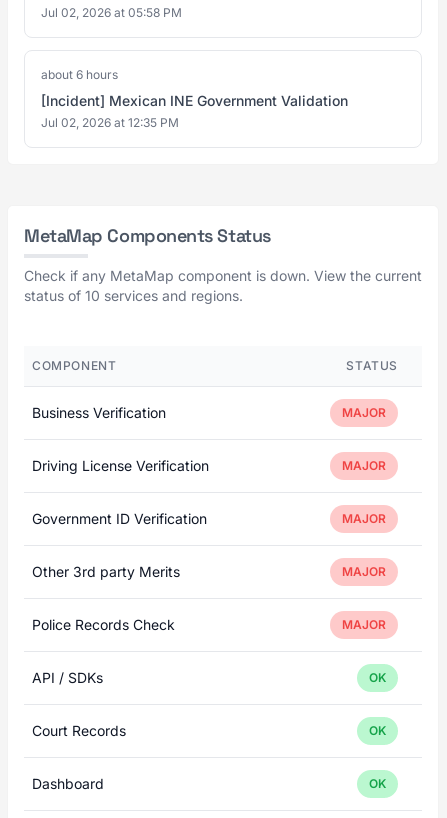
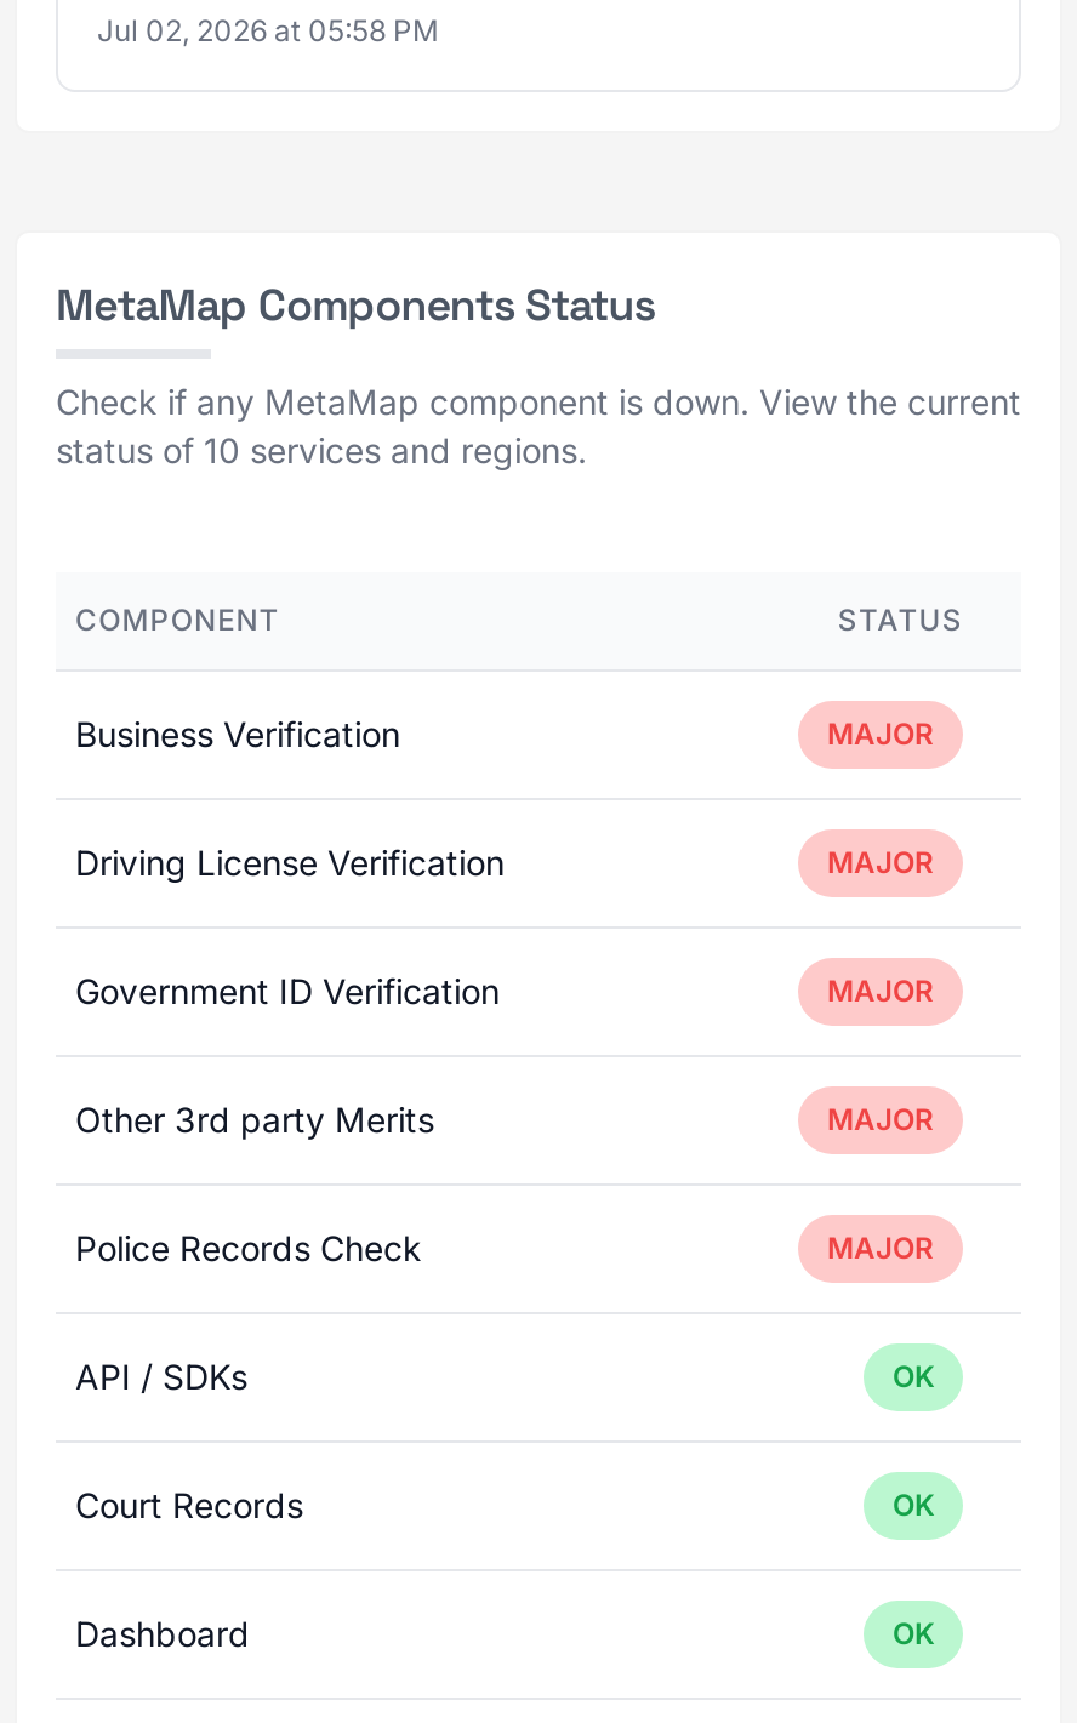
[41,67,348,130] about 6 hours | [Incident] Mexican INE Government Validation | Jul 02, 2026 at 12:35 PM -> none

